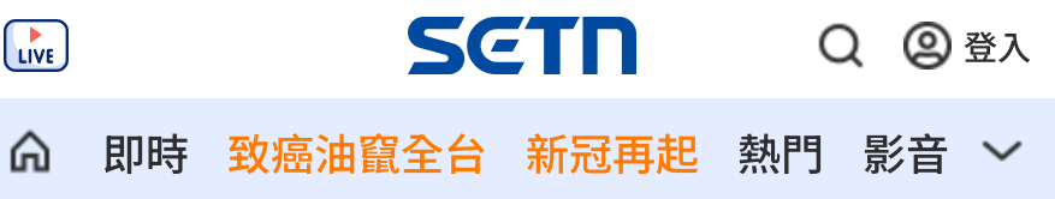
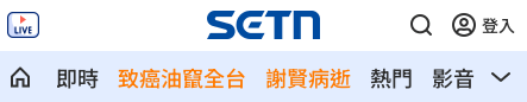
[526,119,699,181] 新冠再起 -> [265,61,351,92] 謝賢病逝

